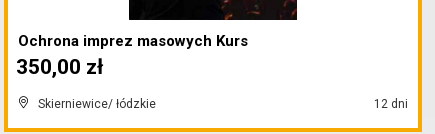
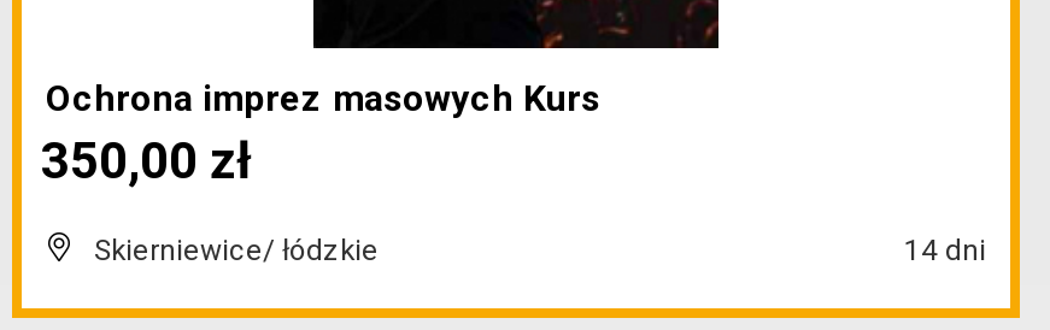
[371,97,408,111] 12 dni -> [897,234,986,267] 14 dni

